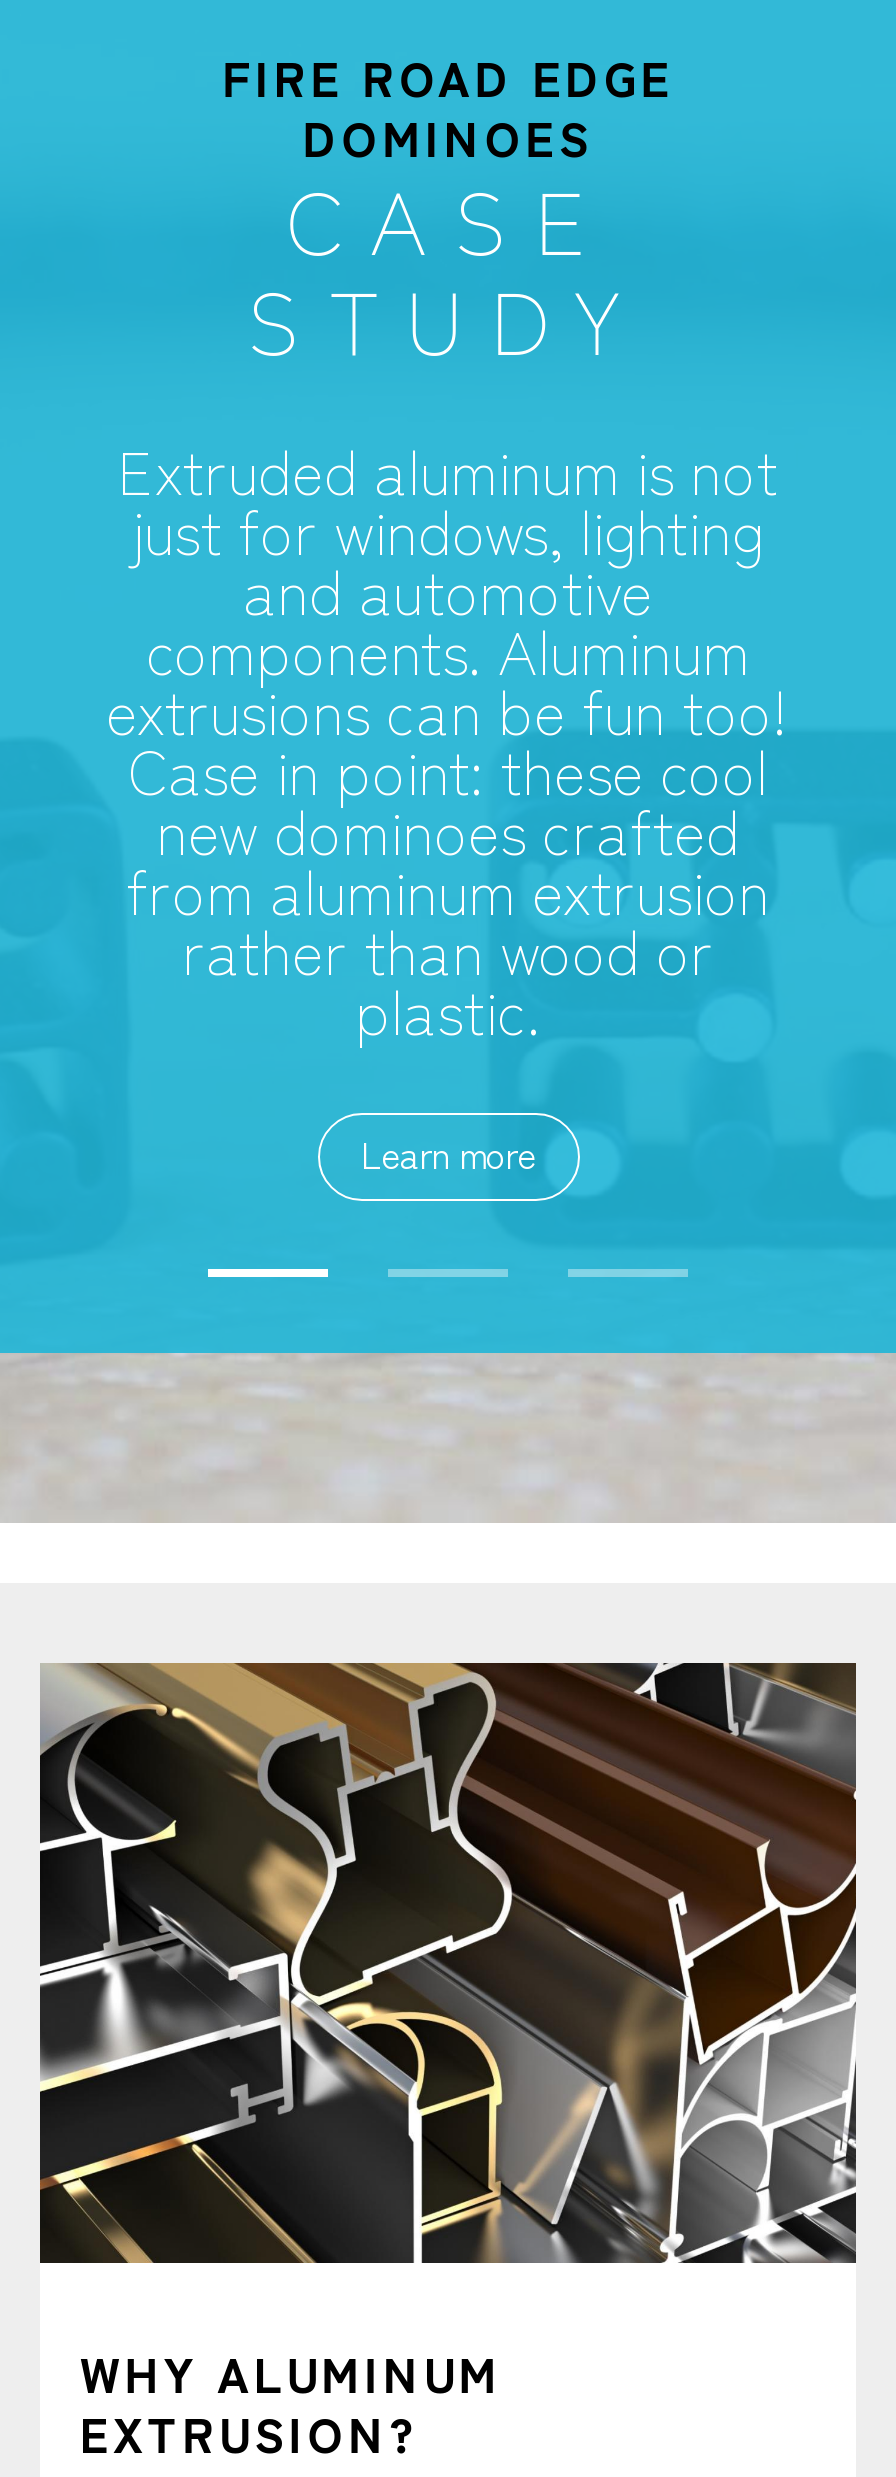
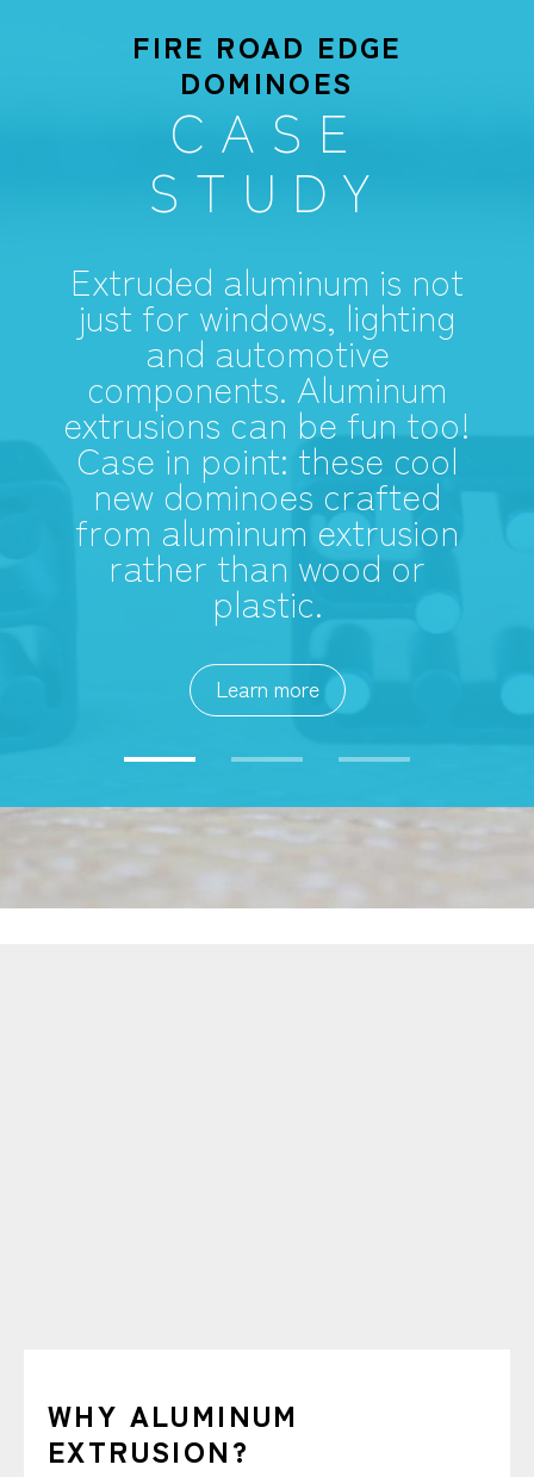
[38,1661,858,2265] [image] -> none

